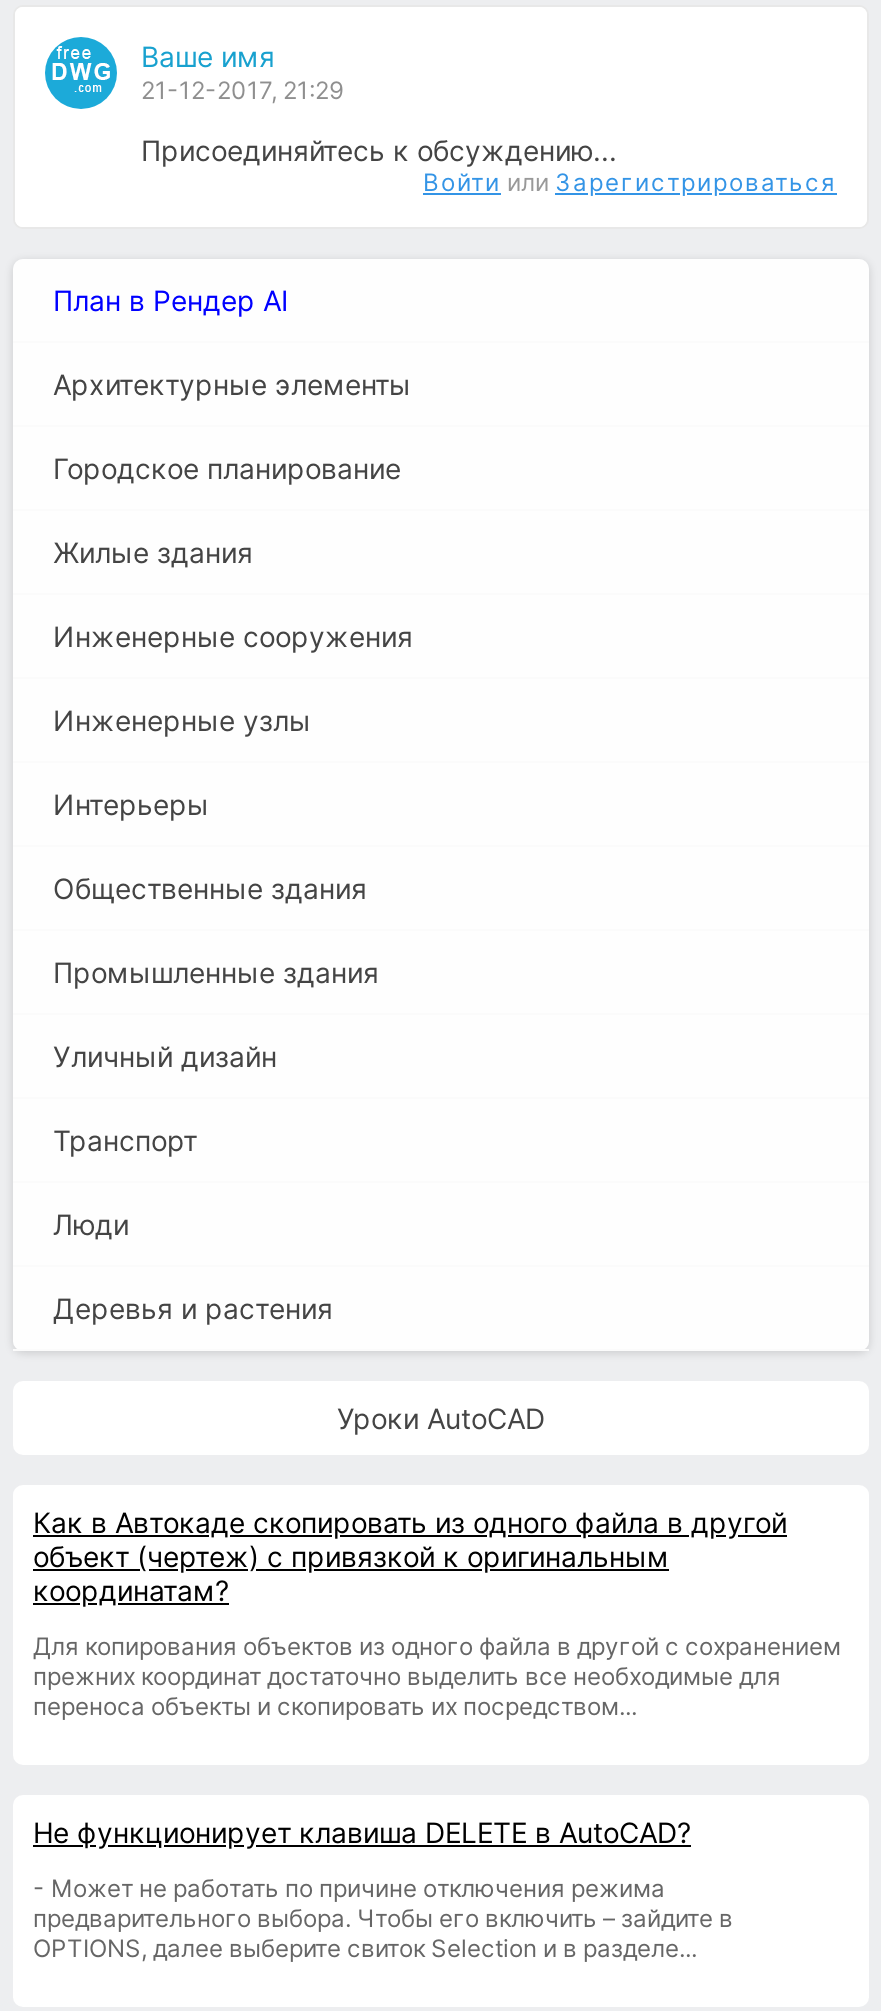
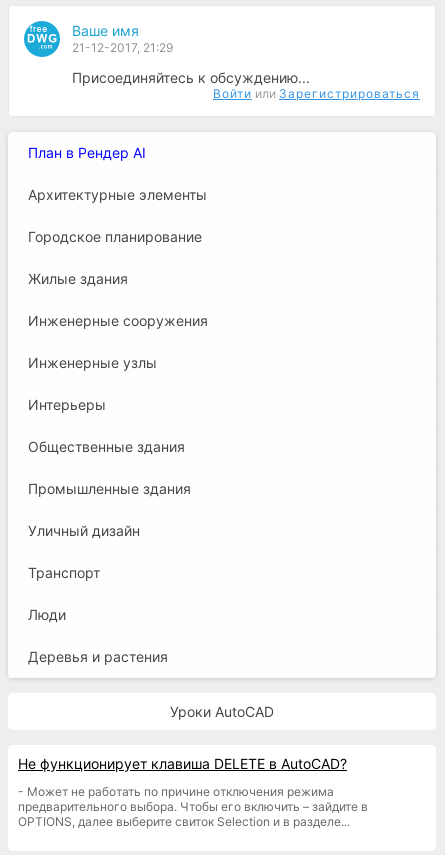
[33,1506,841,1722] Как в Автокаде скопировать из одного файла в другой | объект (чертеж) с привязкой к оригинальным | координатам? | Для копирования объектов из одного файла в другой с сохранением | прежних координат достаточно выделить все необходимые для | переноса объекты и скопировать их посредством... -> none

